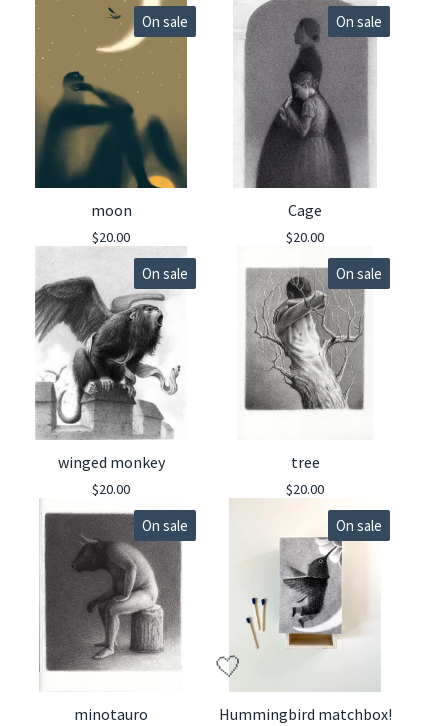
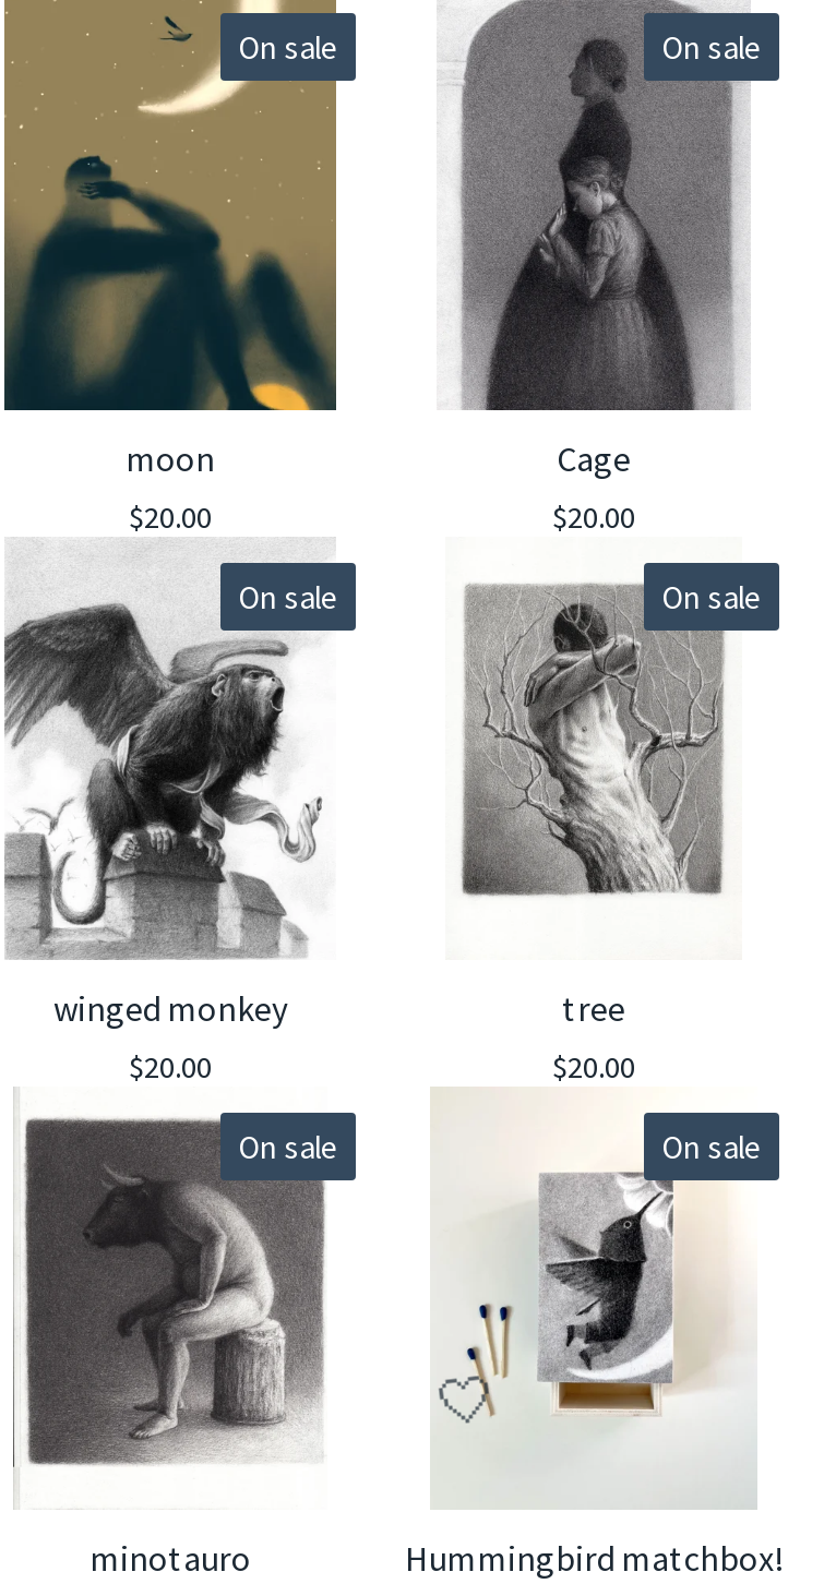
[215,631,255,677] [image] -> [402,1375,489,1475] [image]

